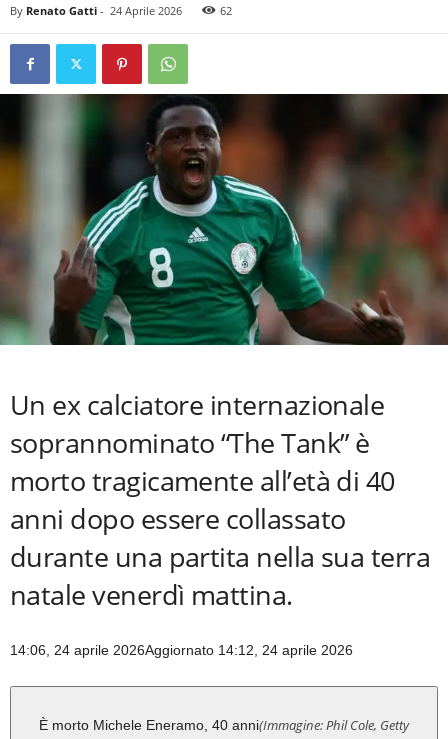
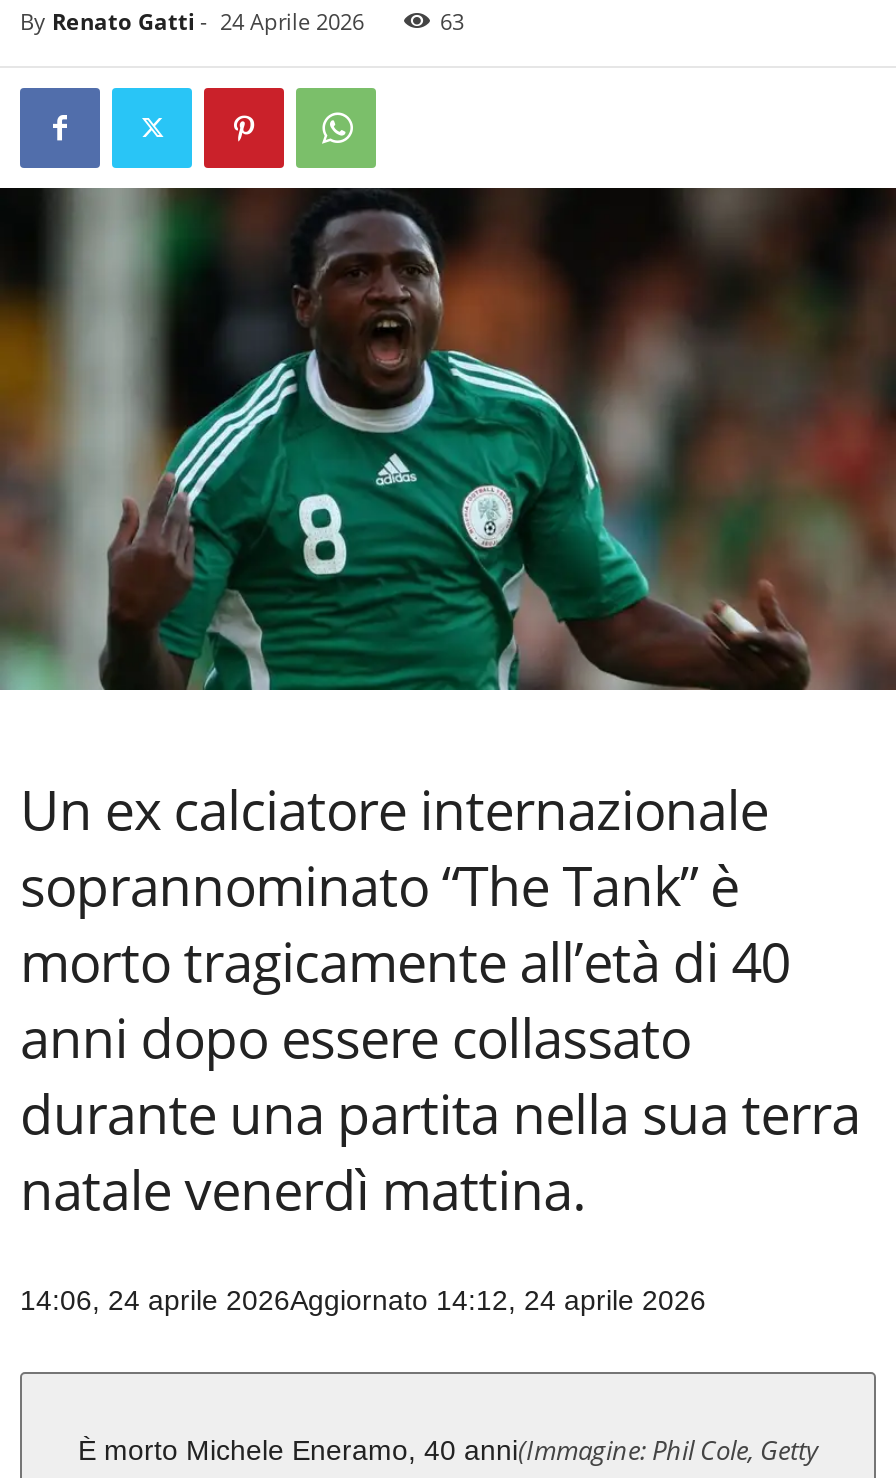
[220,3,232,18] 62 -> [440,6,464,36] 63

